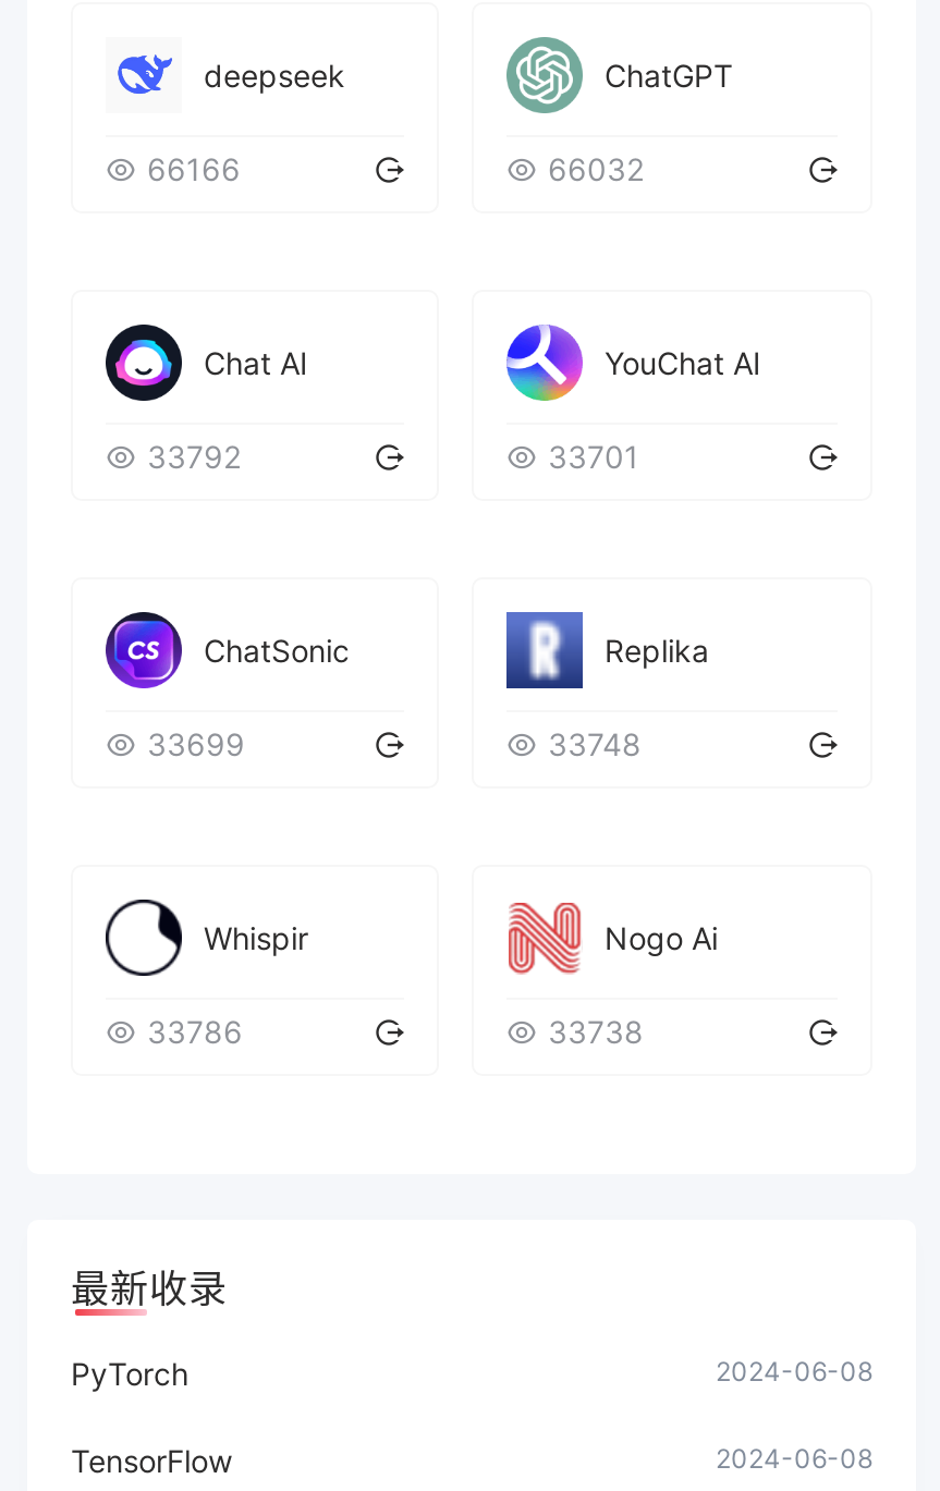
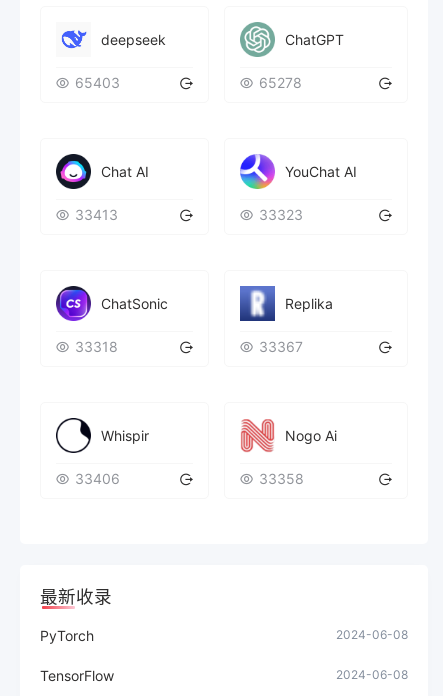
[147,150,241,187] 66166 -> [75,74,120,91] 65403
[548,150,644,187] 66032 -> [259,74,302,91] 65278
[147,437,241,474] 33792 -> [75,206,118,223] 33413
[548,437,639,474] 33701 -> [259,206,303,223] 33323
[147,725,245,762] 33699 -> [75,338,118,355] 33318
[548,725,642,762] 33748 -> [259,338,303,355] 33367
[147,1012,243,1049] 33786 -> [75,470,120,487] 33406
[548,1012,644,1049] 33738 -> [259,470,304,487] 33358

